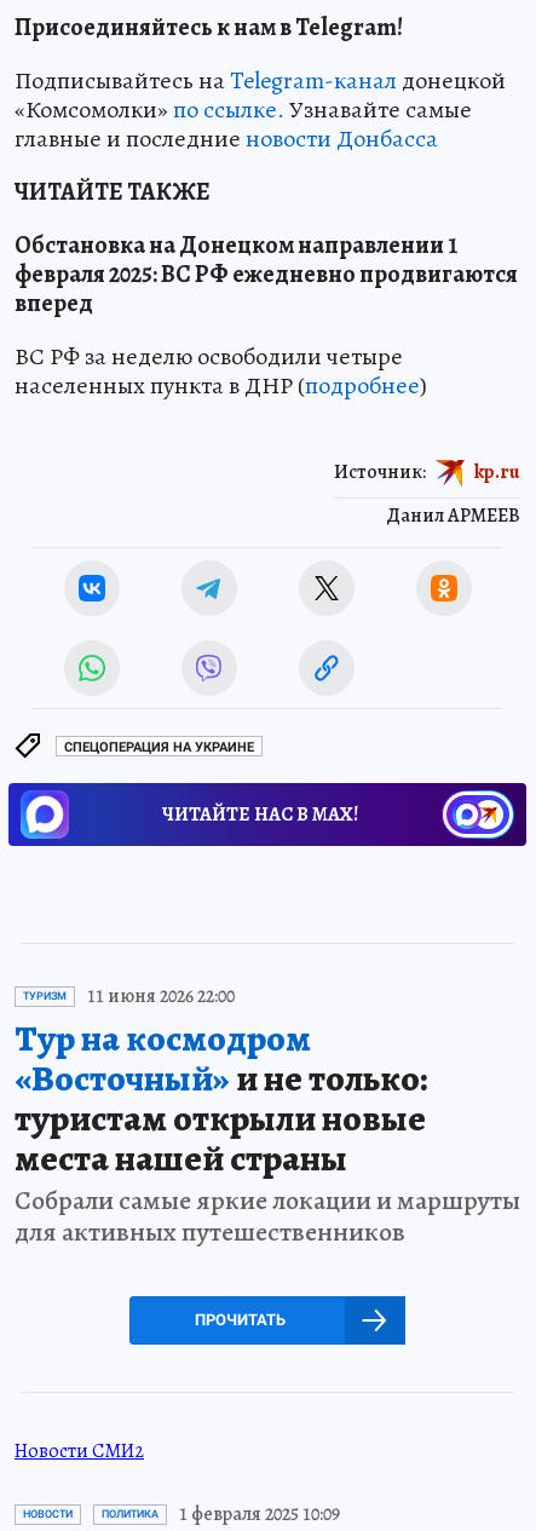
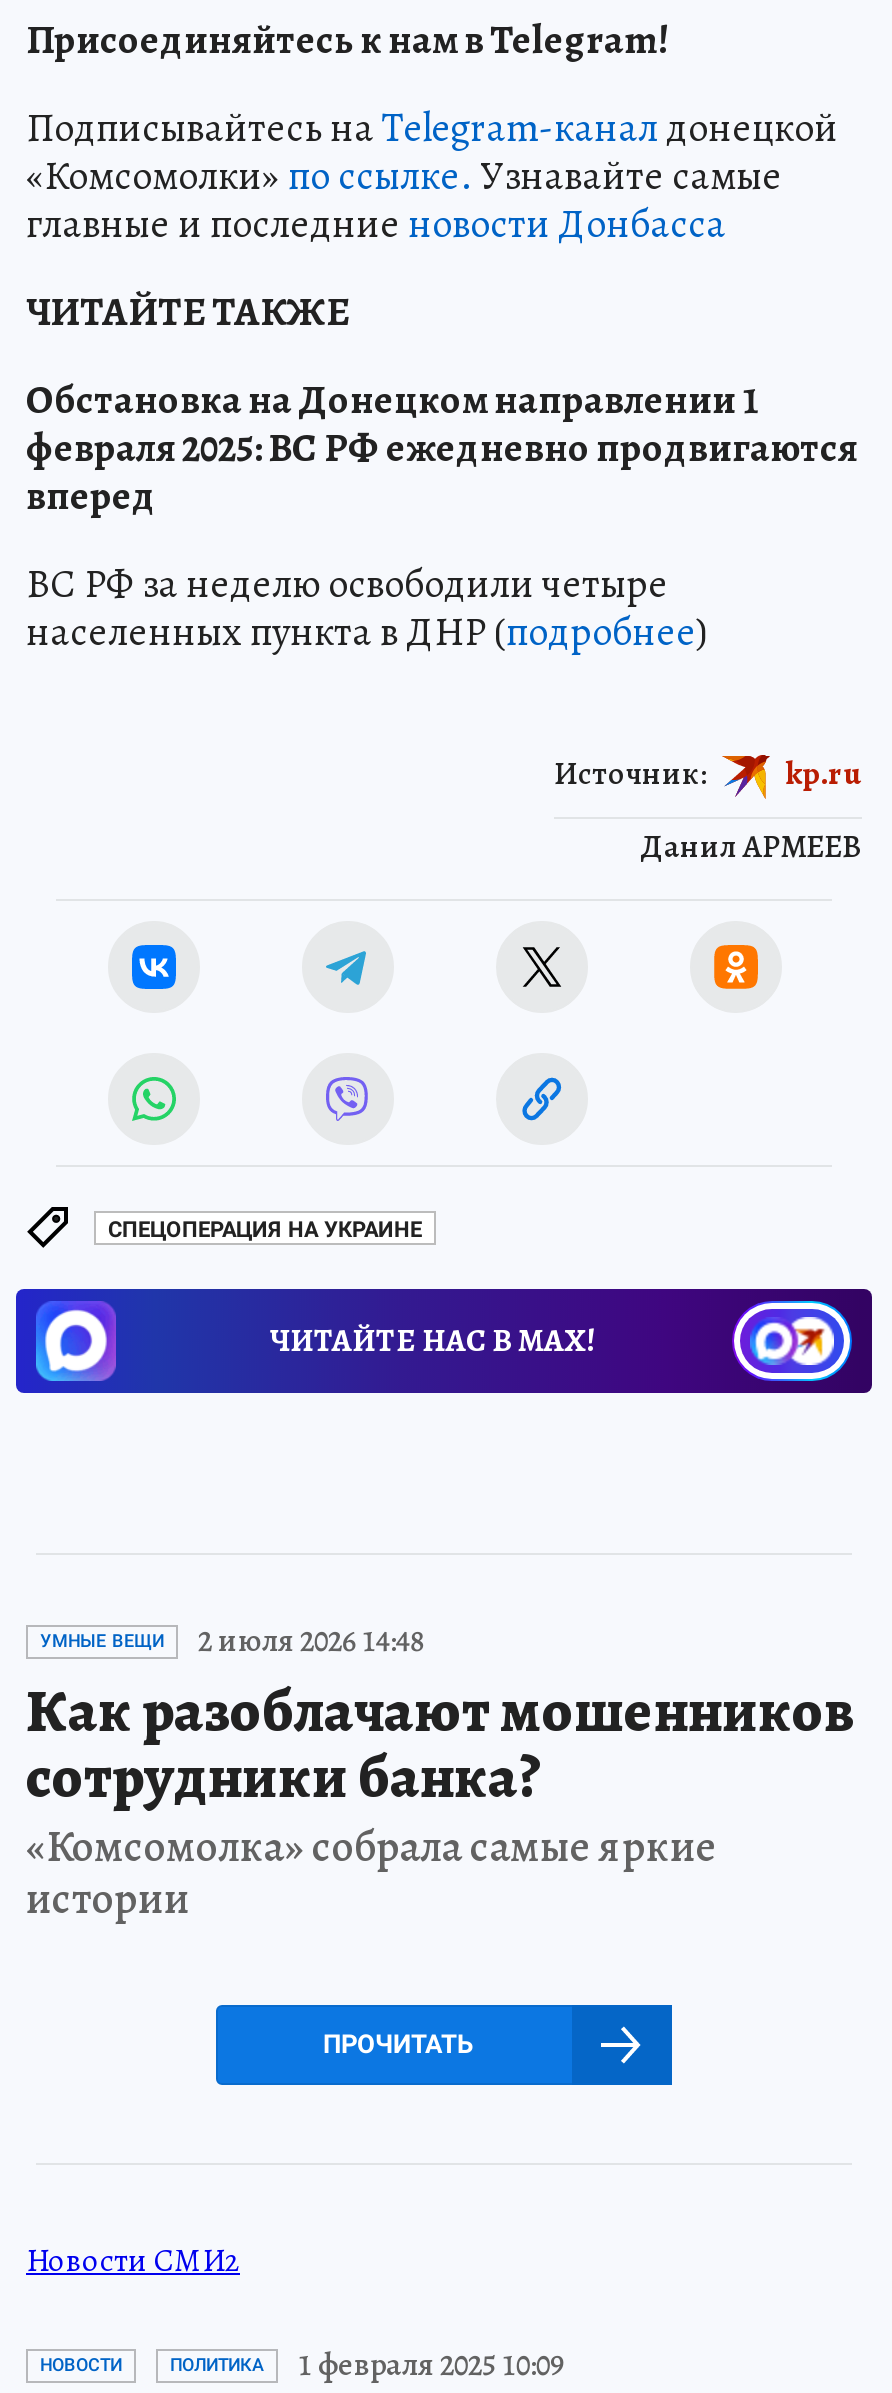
[15,983,520,1251] ТУРИЗМ | 11 июня 2026 22:00 | Тур на космодром | «Восточный»и не только: | туристам открыли новые | места нашей страны | Собрали самые яркие локации и маршруты | для активных путешественников -> [26,1620,856,1930] УМНЫЕ ВЕЩИ | 2 июля 2026 14:48 | Как разоблачают мошенников | сотрудники банка? | «Комсомолка» собрала самые яркие | истории

